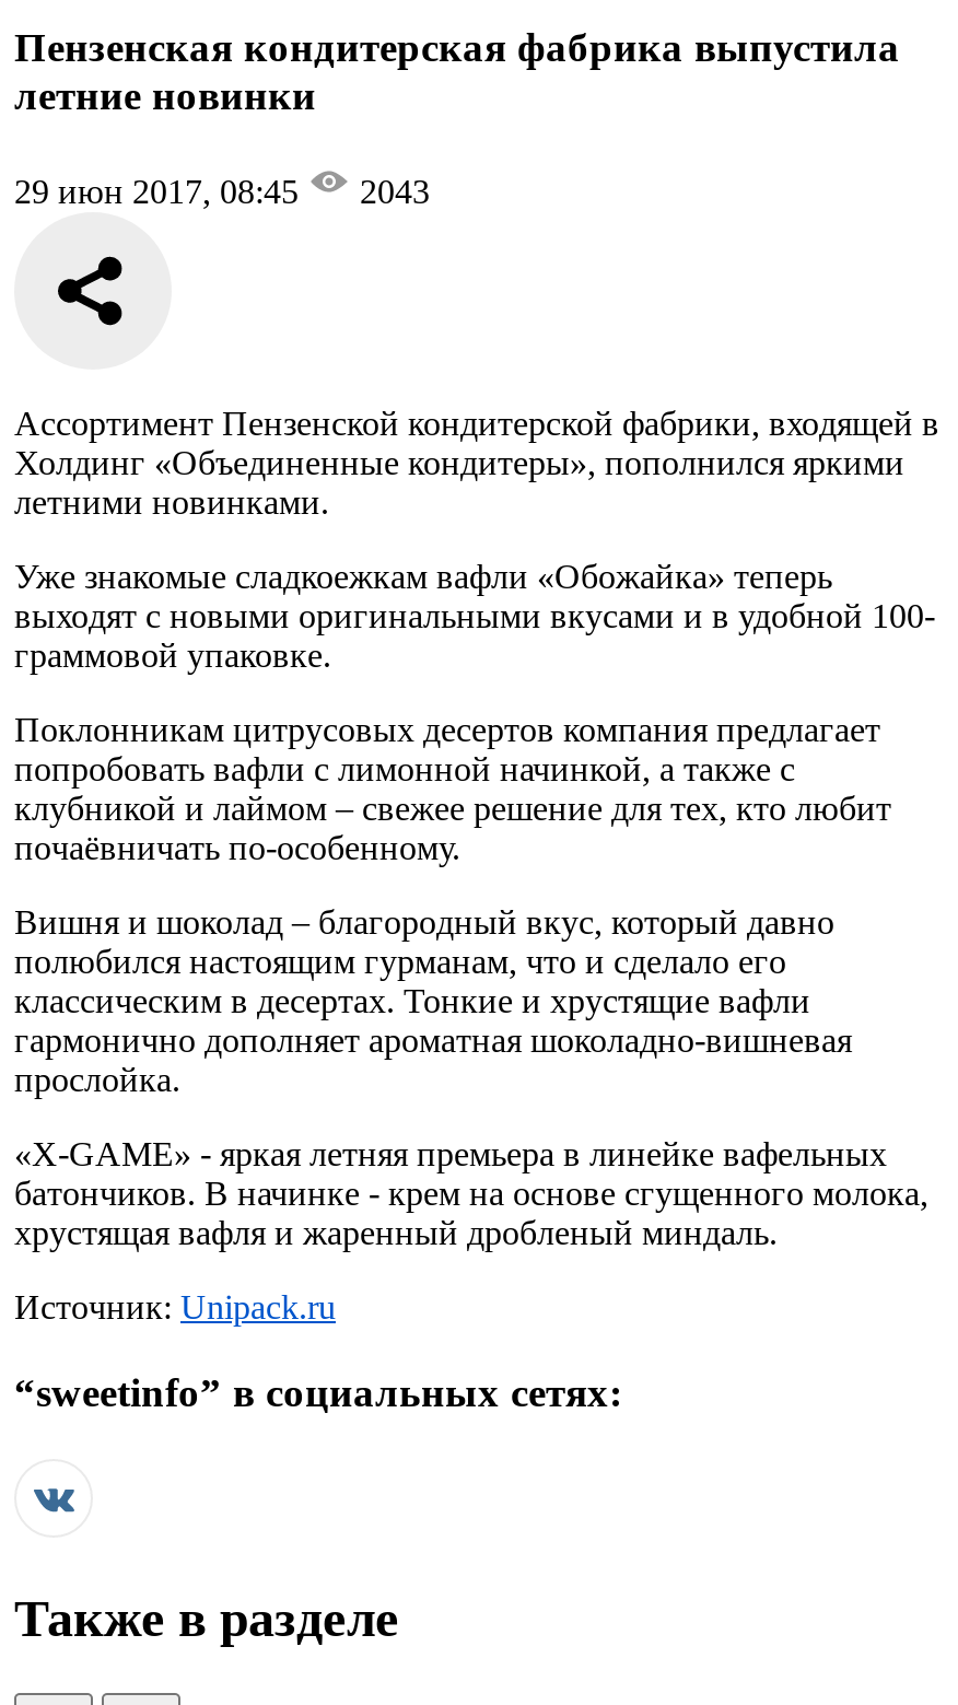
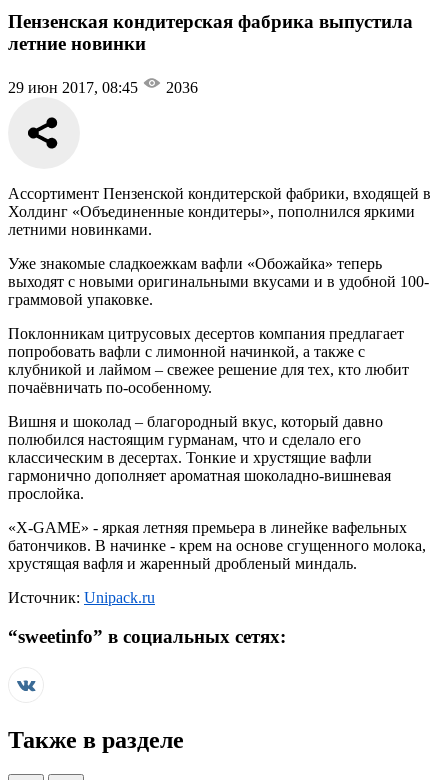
[14,173,430,211] 29 июн 2017, 08:45 2043 -> [8,79,198,96] 29 июн 2017, 08:45 2036

